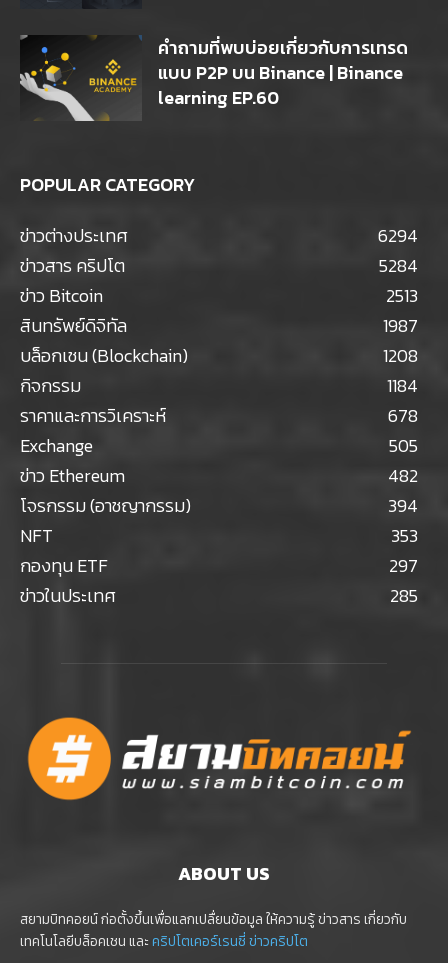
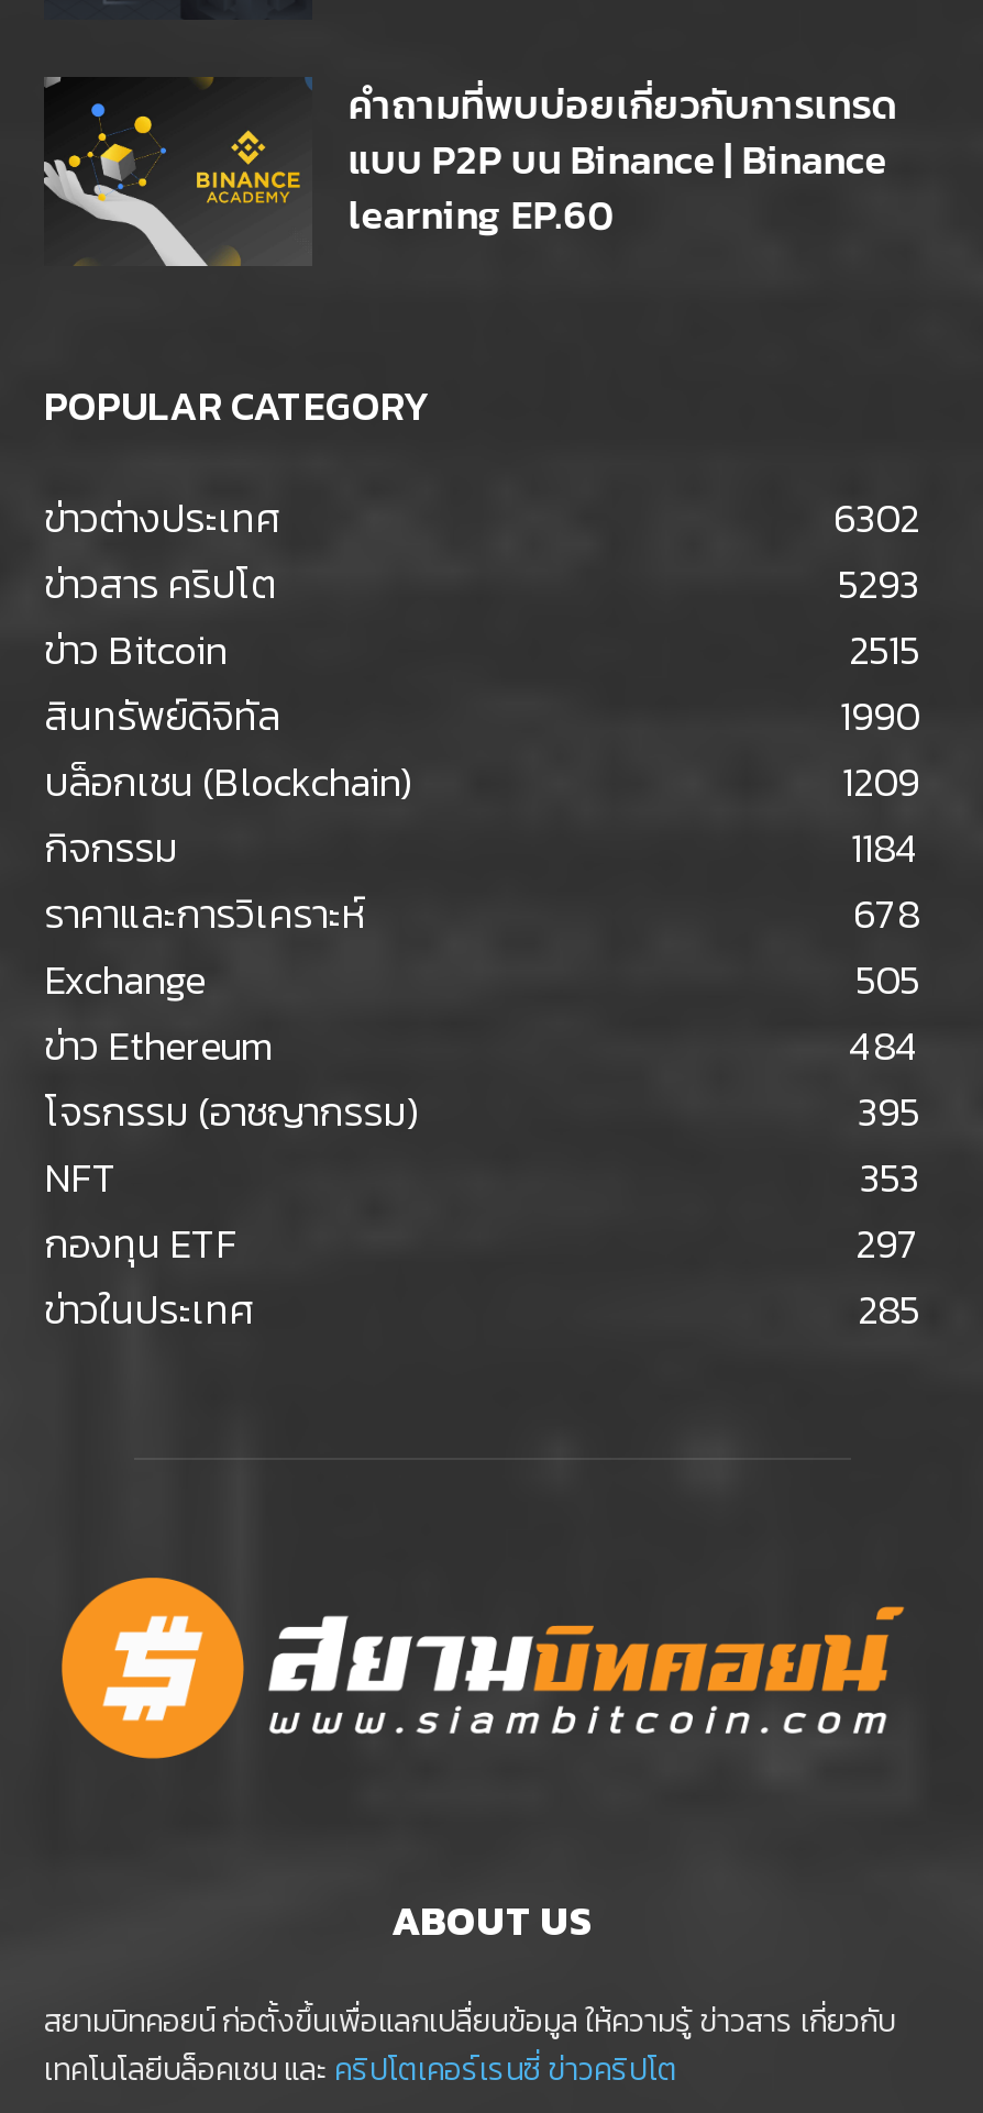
[378,222,418,249] 6294 -> [833,487,919,547] 6302
[379,252,418,279] 5284 -> [838,553,919,613] 5293
[386,282,418,309] 2513 -> [849,619,919,679] 2515
[383,312,418,339] 1987 -> [840,685,919,745] 1990
[383,342,418,369] 1208 -> [842,751,919,811] 1209
[388,462,418,489] 482 -> [849,1015,919,1075] 484
[388,492,418,519] 394 -> [858,1081,919,1140] 395

